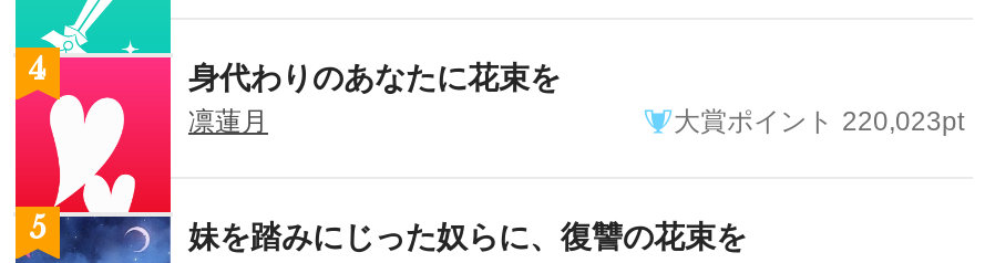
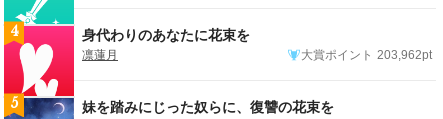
[674,107,964,138] 大賞ポイント 220,023pt -> [301,48,432,62] 大賞ポイント 203,962pt

